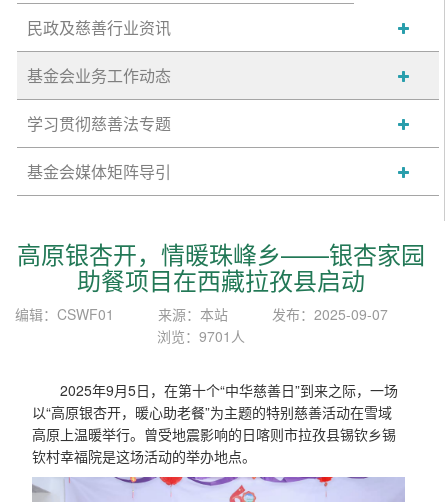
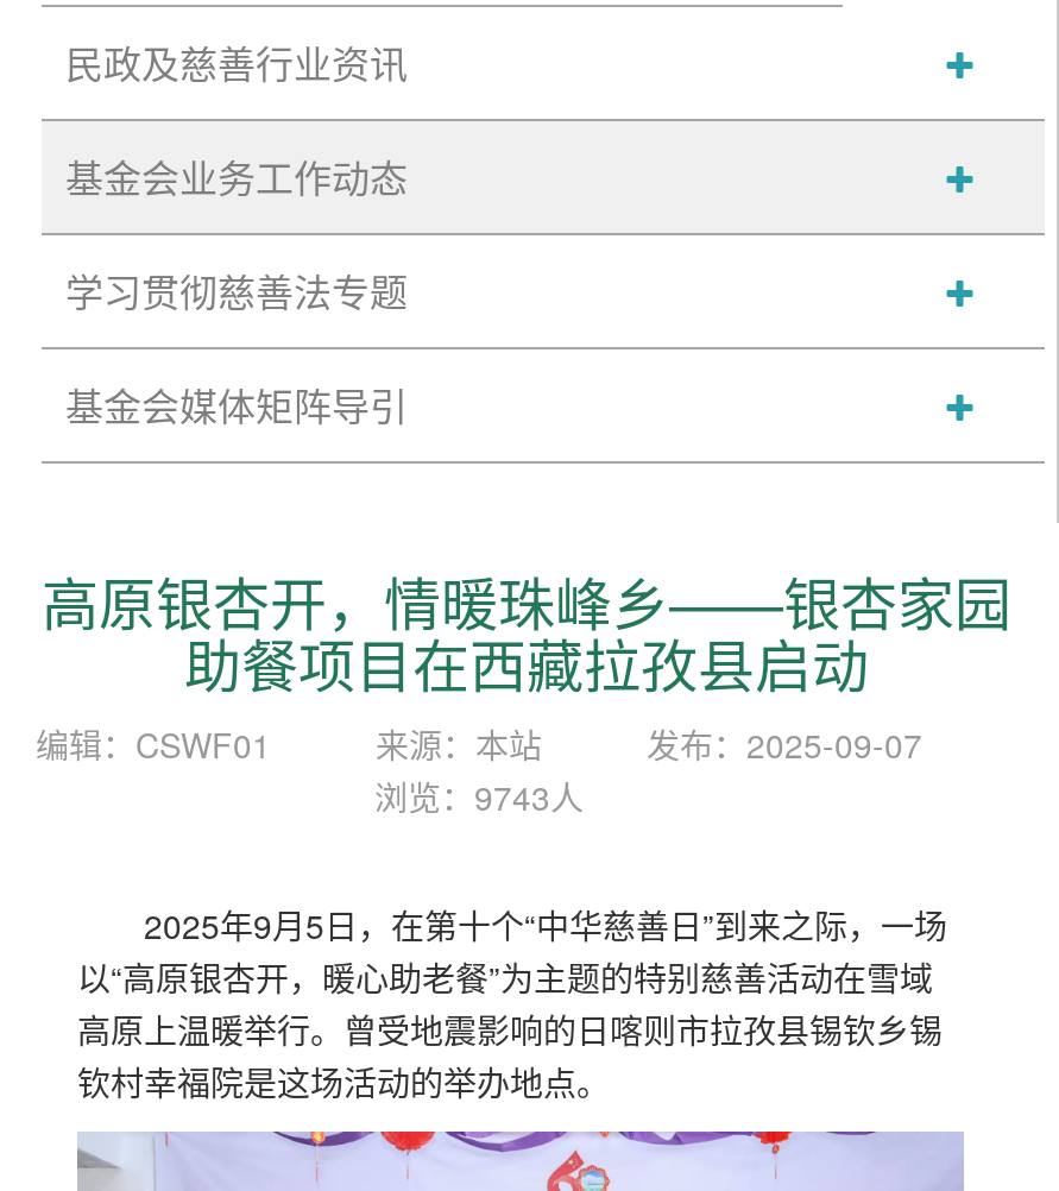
[157,326,245,346] 浏览：9701人 -> [374,773,584,820] 浏览：9743人

